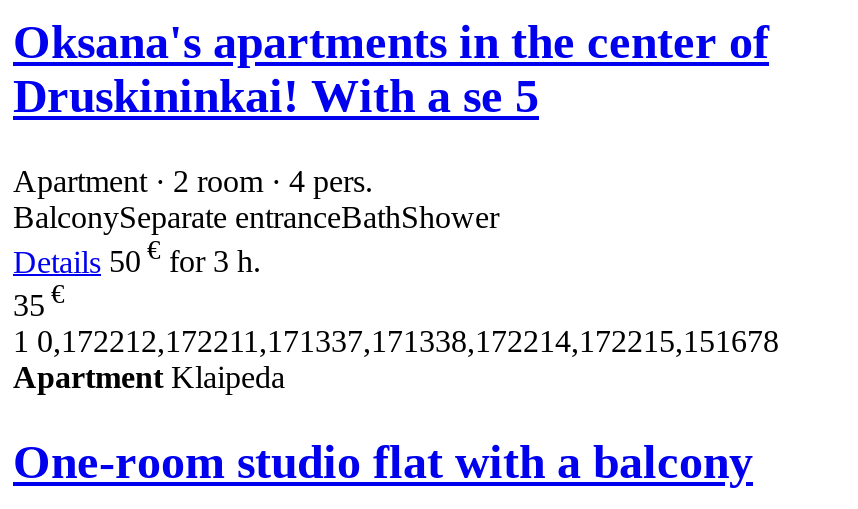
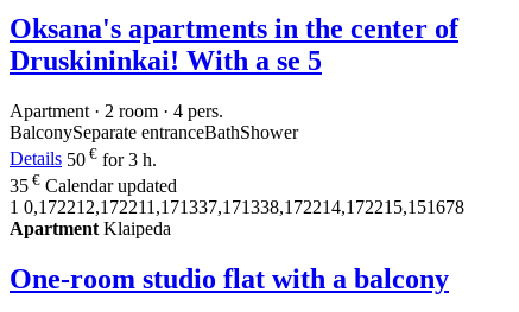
[13,280,65,323] 35€ -> [10,170,177,196] 35€ Calendar updated

